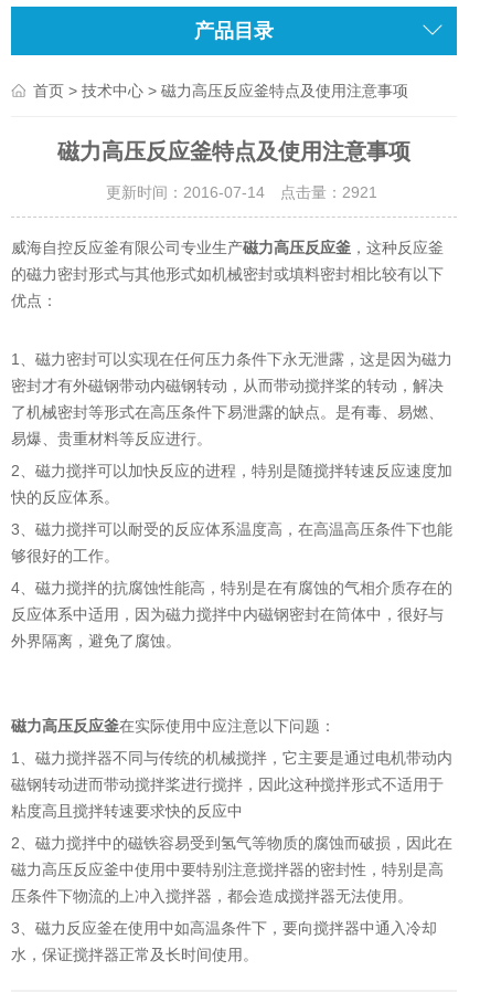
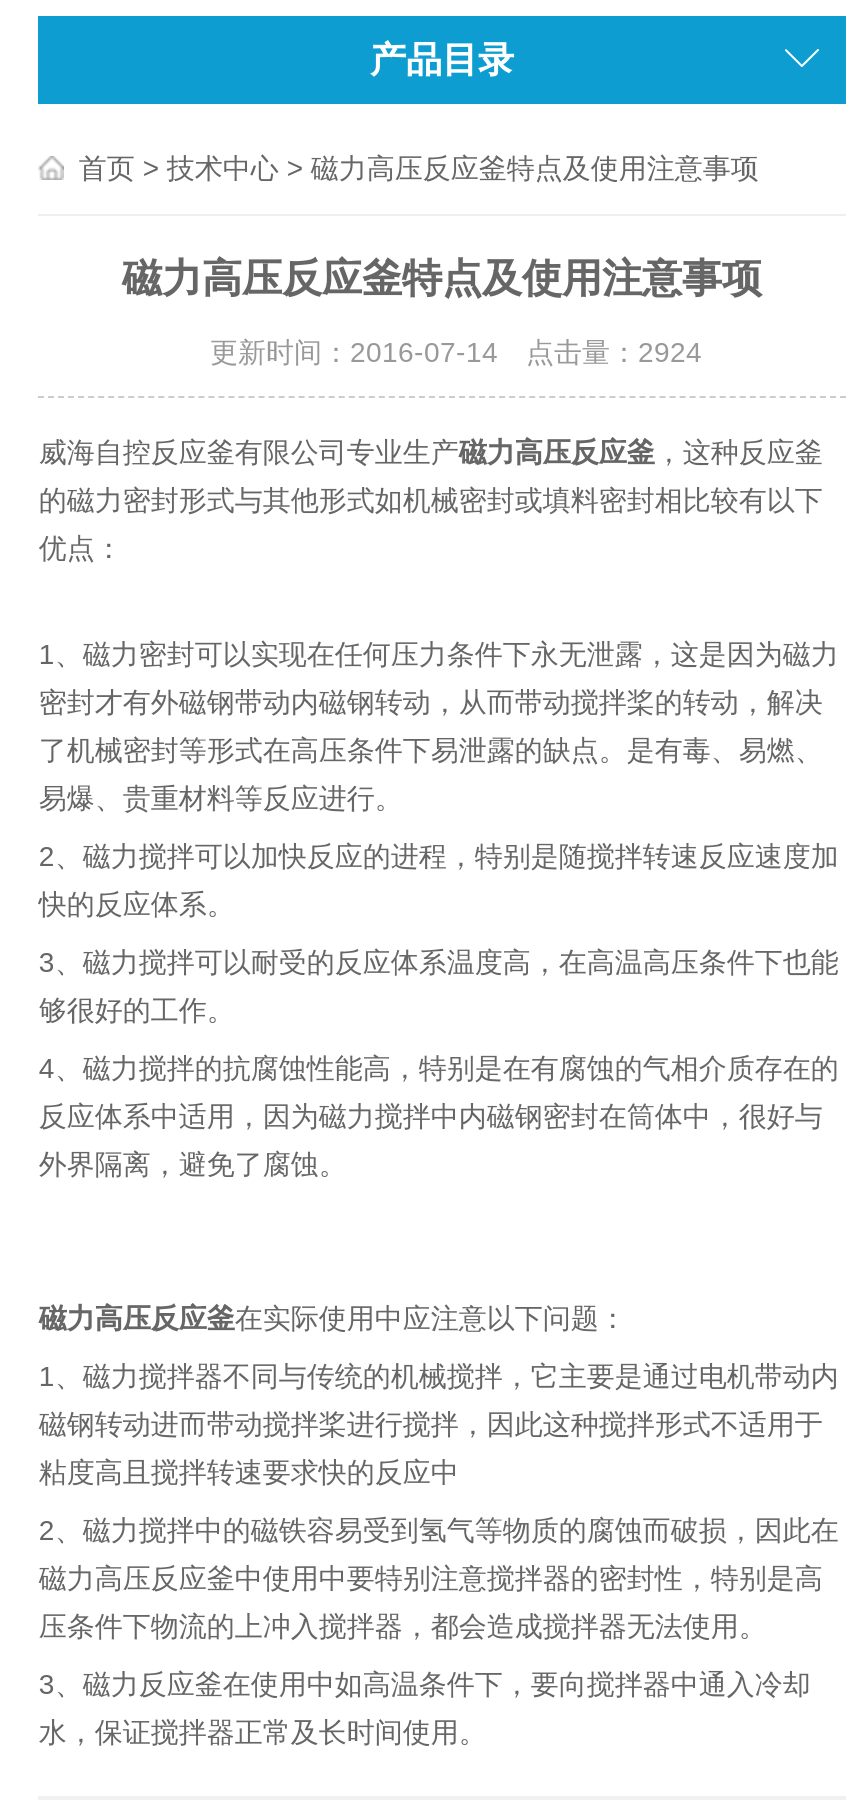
[90,184,377,201] 更新时间：2016-07-14 点击量：2921 -> [182,336,702,368] 更新时间：2016-07-14 点击量：2924

